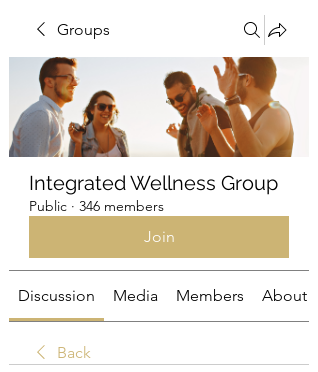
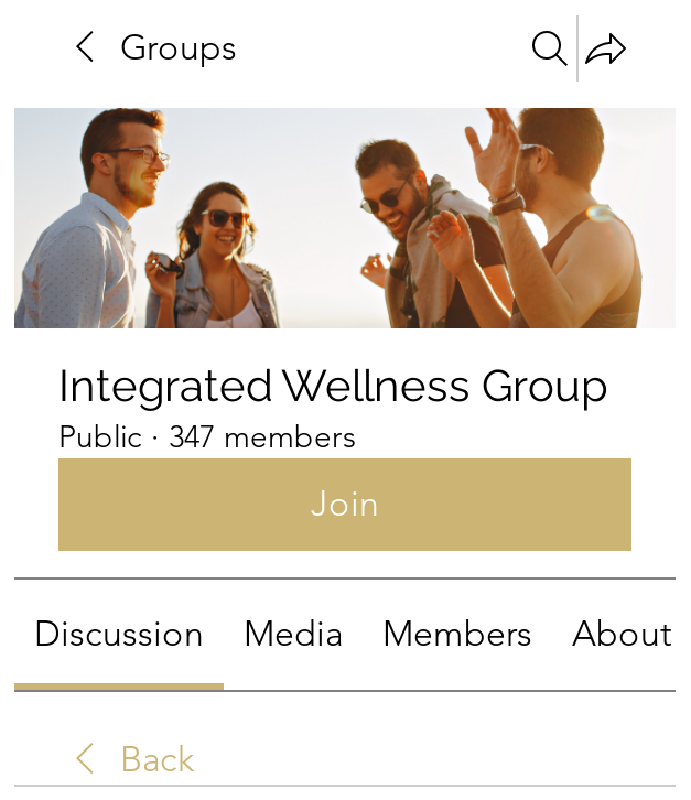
[29,197,164,215] Public · 346 members -> [58,416,356,456] Public · 347 members

